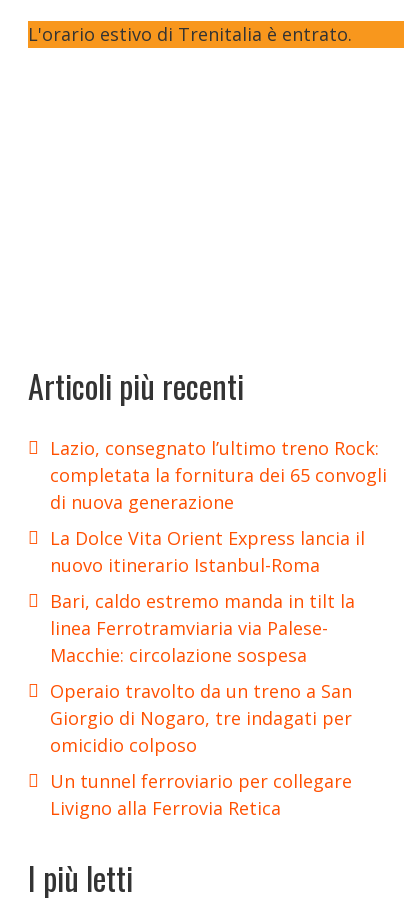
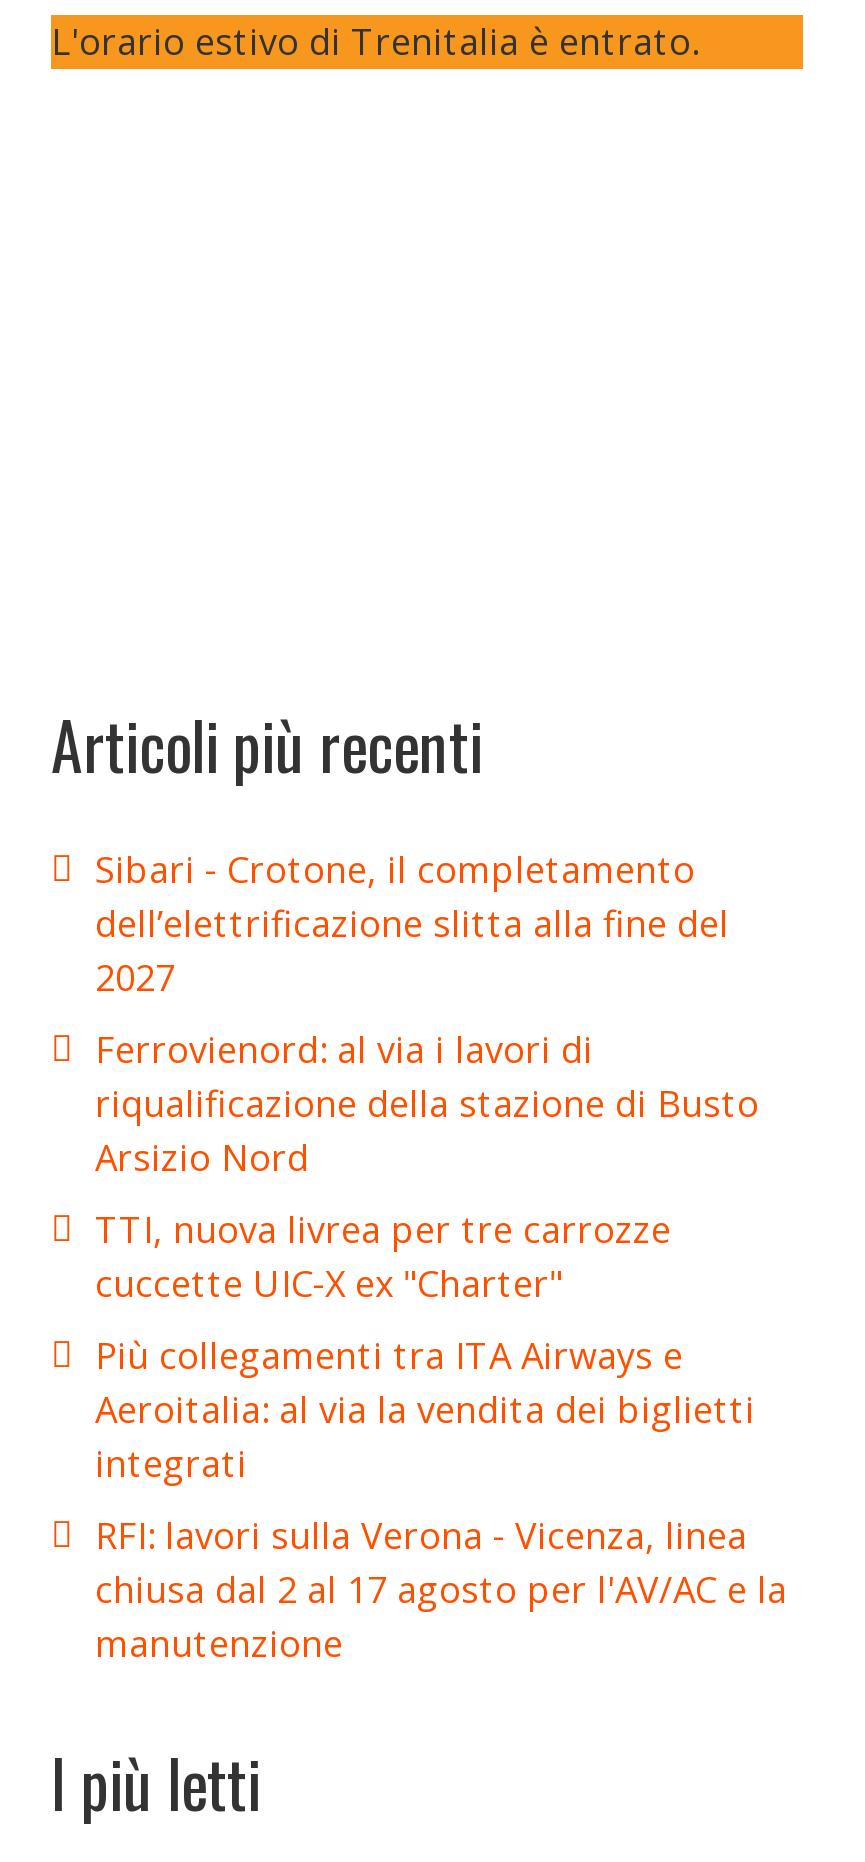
[50,436,387,514] Lazio, consegnato l’ultimo treno Rock: | completata la fornitura dei 65 convogli | di nuova generazione -> [95,844,729,1000] Sibari - Crotone, il completamento | dell’elettrificazione slitta alla fine del | 2027
[50,526,365,577] La Dolce Vita Orient Express lancia il | nuovo itinerario Istanbul-Roma -> [95,1024,759,1180] Ferrovienord: al via i lavori di | riqualificazione della stazione di Busto | Arsizio Nord
[50,589,355,667] Bari, caldo estremo manda in tilt la | linea Ferrotramviaria via Palese- | Macchie: circolazione sospesa -> [95,1204,671,1306] TTI, nuova livrea per tre carrozze | cuccette UIC-X ex "Charter"
[50,679,352,757] Operaio travolto da un treno a San | Giorgio di Nogaro, tre indagati per | omicidio colposo -> [95,1330,755,1486] Più collegamenti tra ITA Airways e | Aeroitalia: al via la vendita dei biglietti | integrati
[50,769,352,820] Un tunnel ferroviario per collegare | Livigno alla Ferrovia Retica -> [95,1510,787,1666] RFI: lavori sulla Verona - Vicenza, linea | chiusa dal 2 al 17 agosto per l'AV/AC e la | manutenzione

